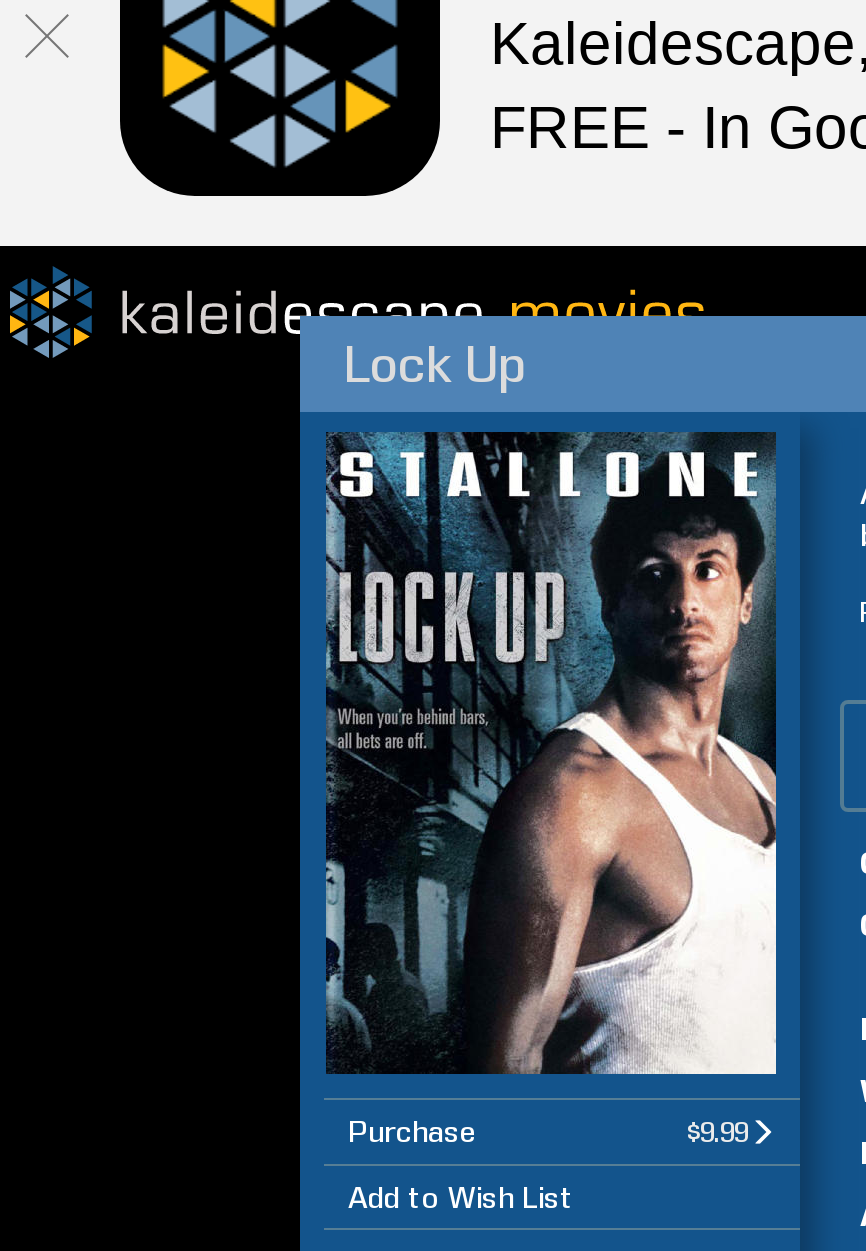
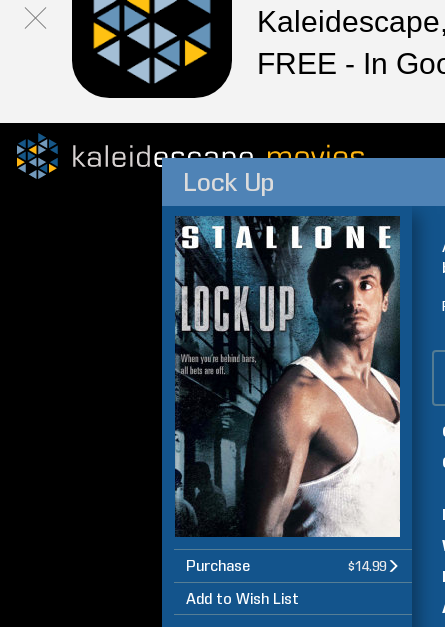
[686,1116,748,1148] $9.99 -> [348,558,386,574] $14.99

